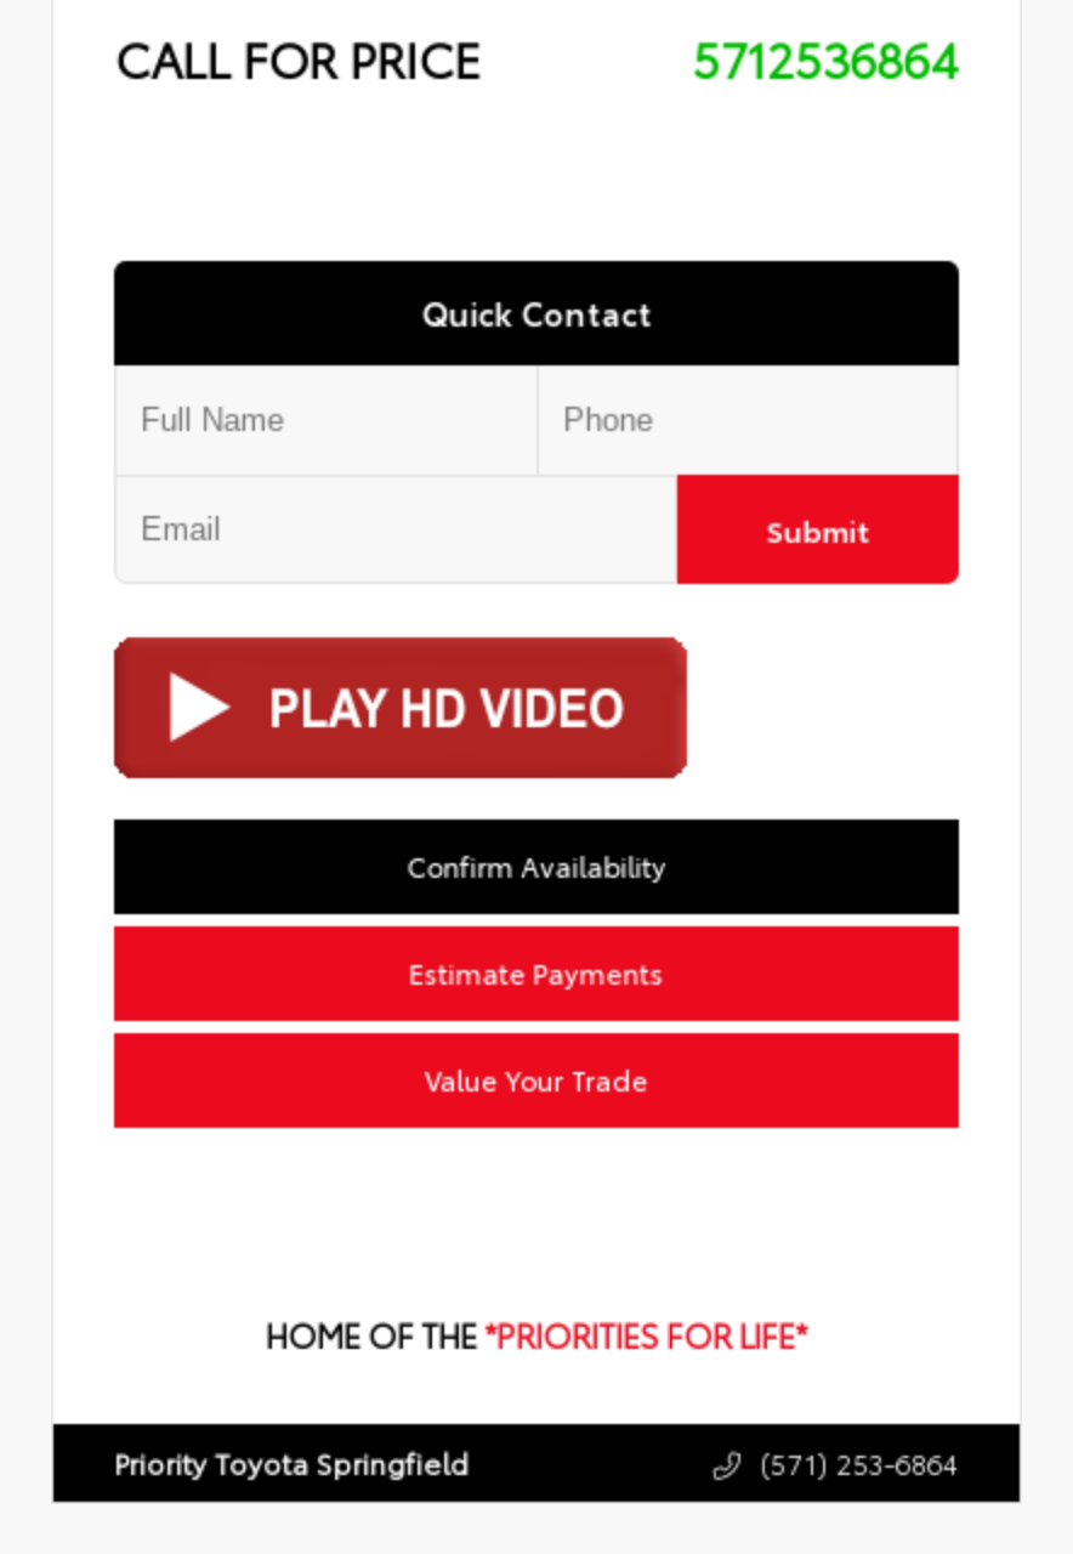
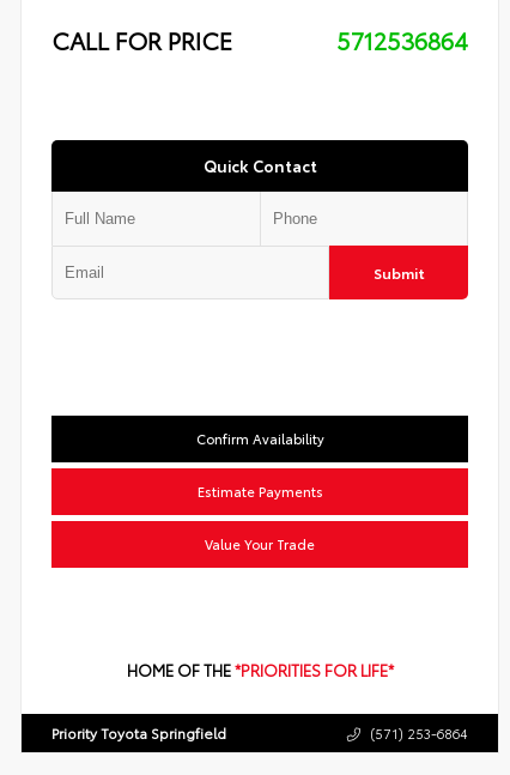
[112,635,689,781] [image] -> none

